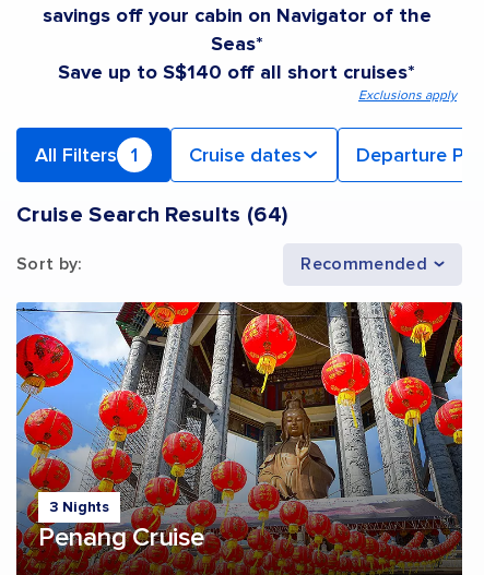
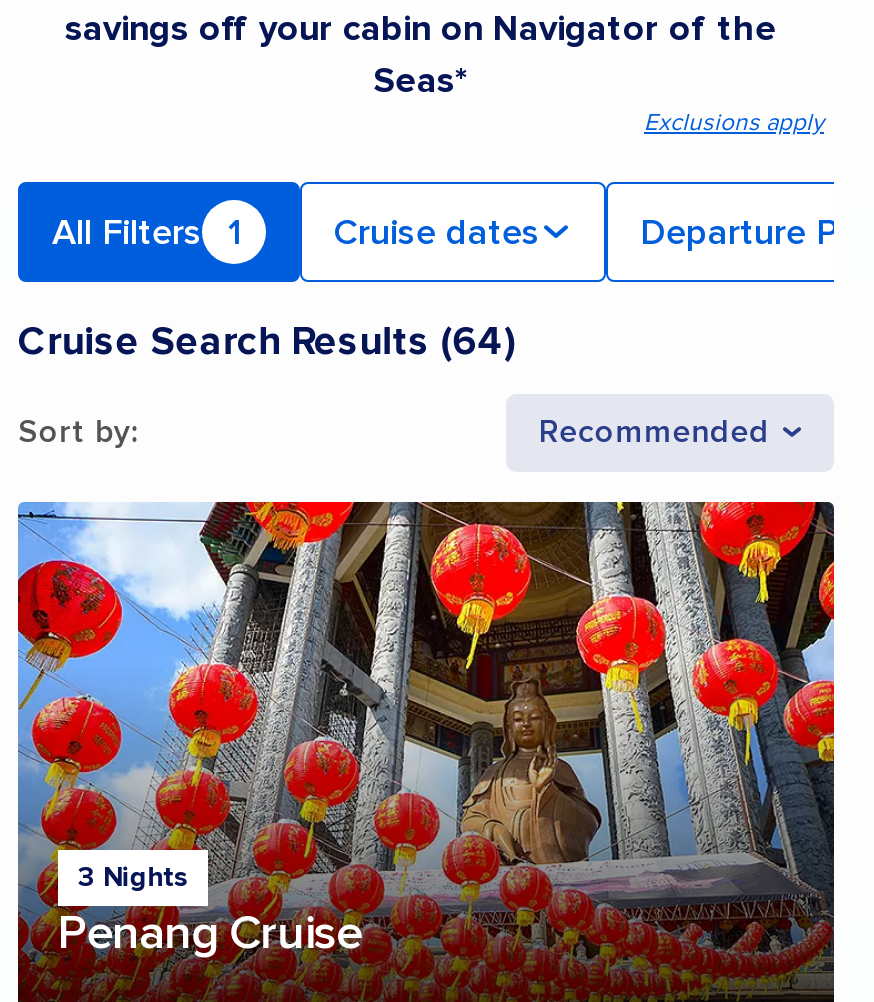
[58,59,415,83] Save up to S$140 off all short cruises* -> none

